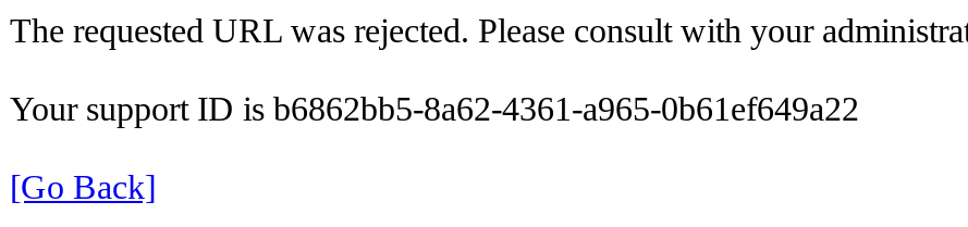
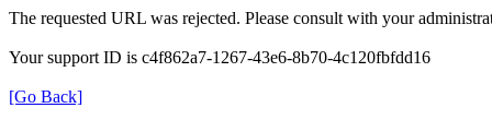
[10,90,859,127] Your support ID is b6862bb5-8a62-4361-a965-0b61ef649a22 -> [9,48,431,67] Your support ID is c4f862a7-1267-43e6-8b70-4c120fbfdd16

